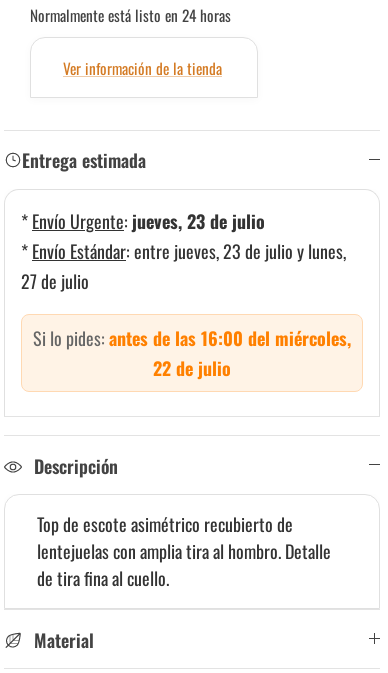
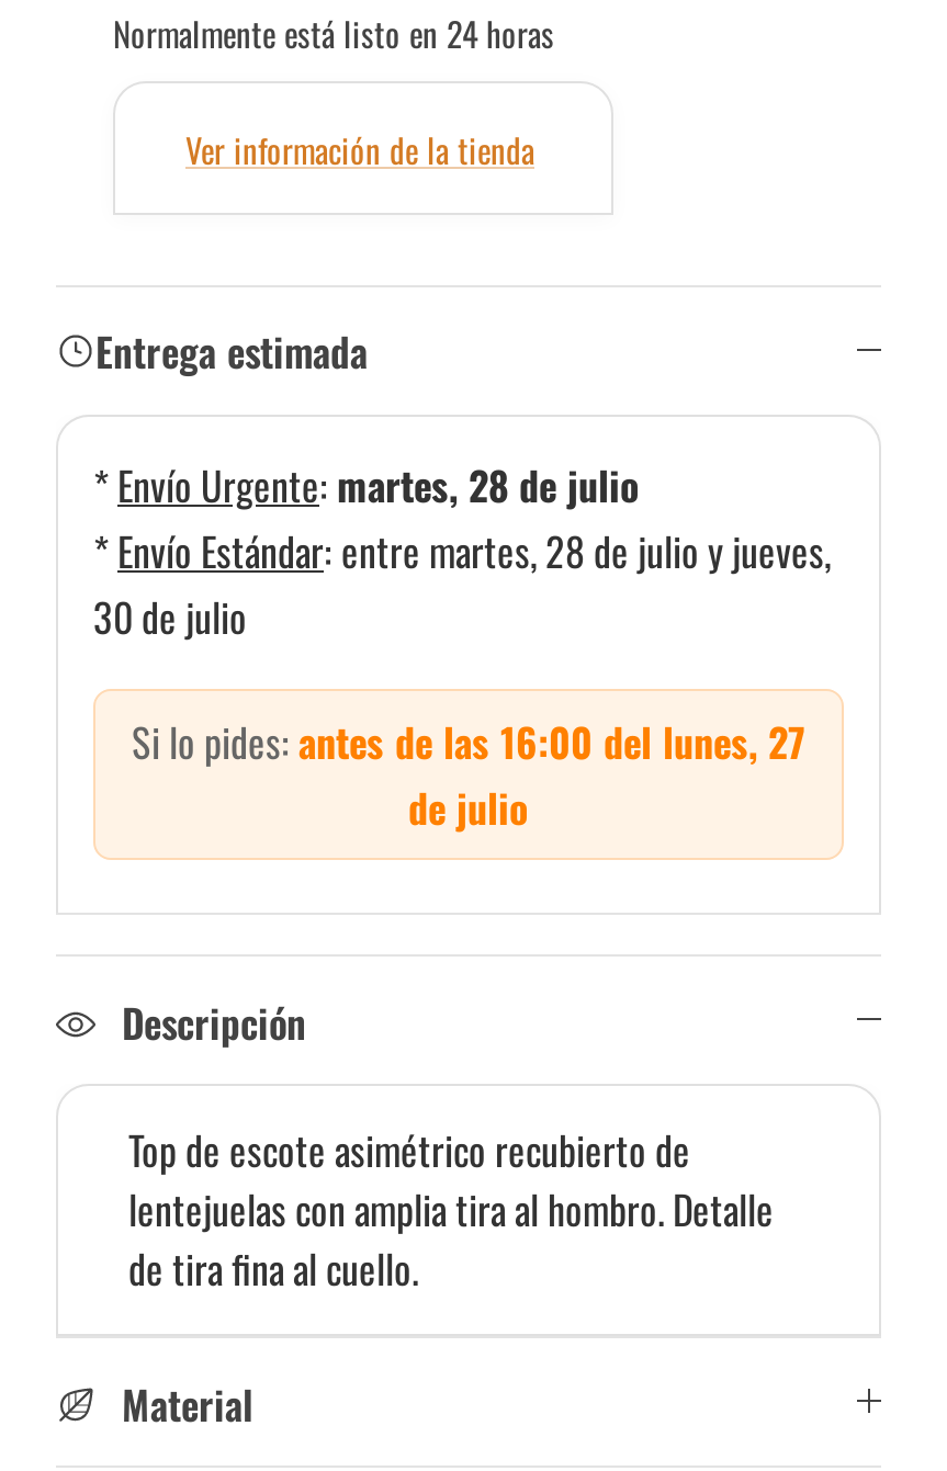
[21,208,346,294] * Envío Urgente: jueves, 23 de julio | * Envío Estándar: entre jueves, 23 de julio y lunes, | 27 de julio -> [93,456,831,645] * Envío Urgente: martes, 28 de julio | * Envío Estándar: entre martes, 28 de julio y jueves, | 30 de julio
[33,325,351,381] Si lo pides: antes de las 16:00 del miércoles, | 22 de julio -> [132,713,805,836] Si lo pides: antes de las 16:00 del lunes, 27 | de julio

